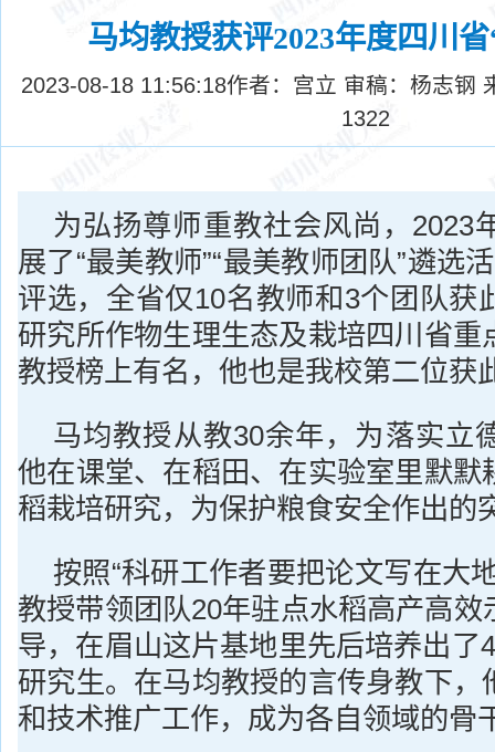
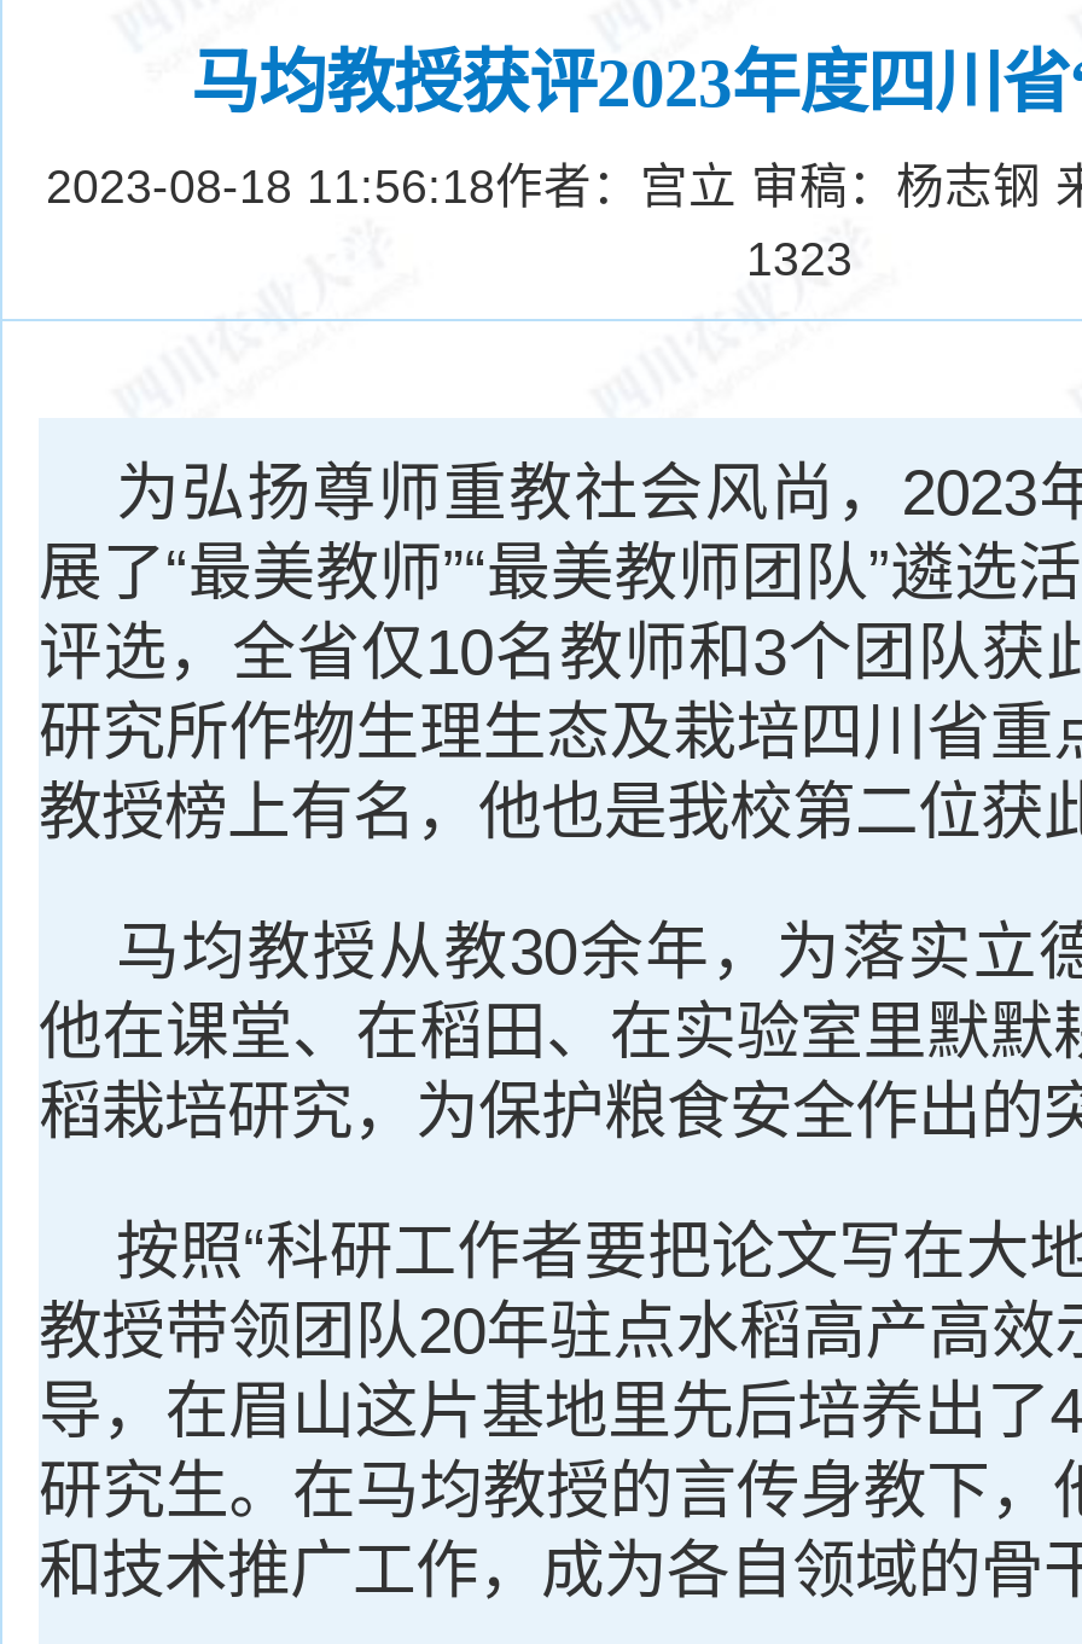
[341,106,390,130] 1322 -> [746,232,853,285] 1323

